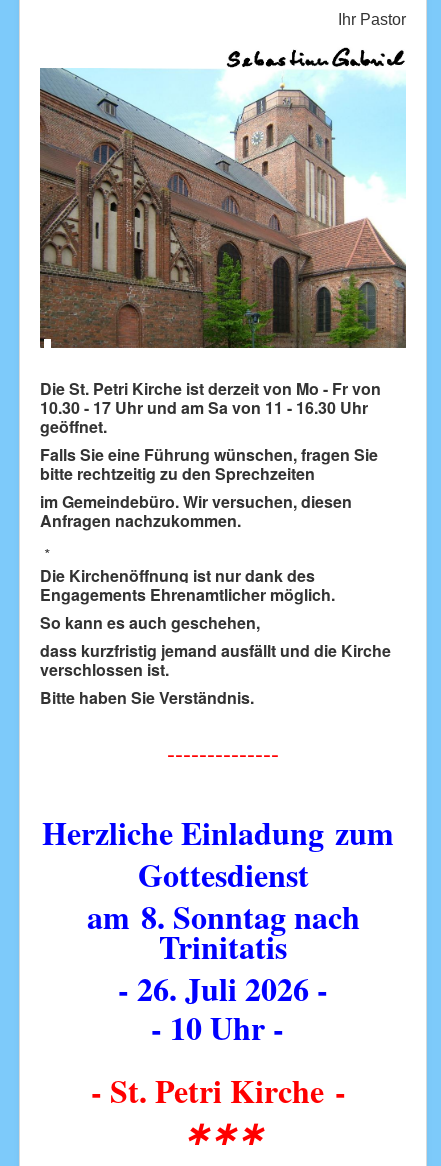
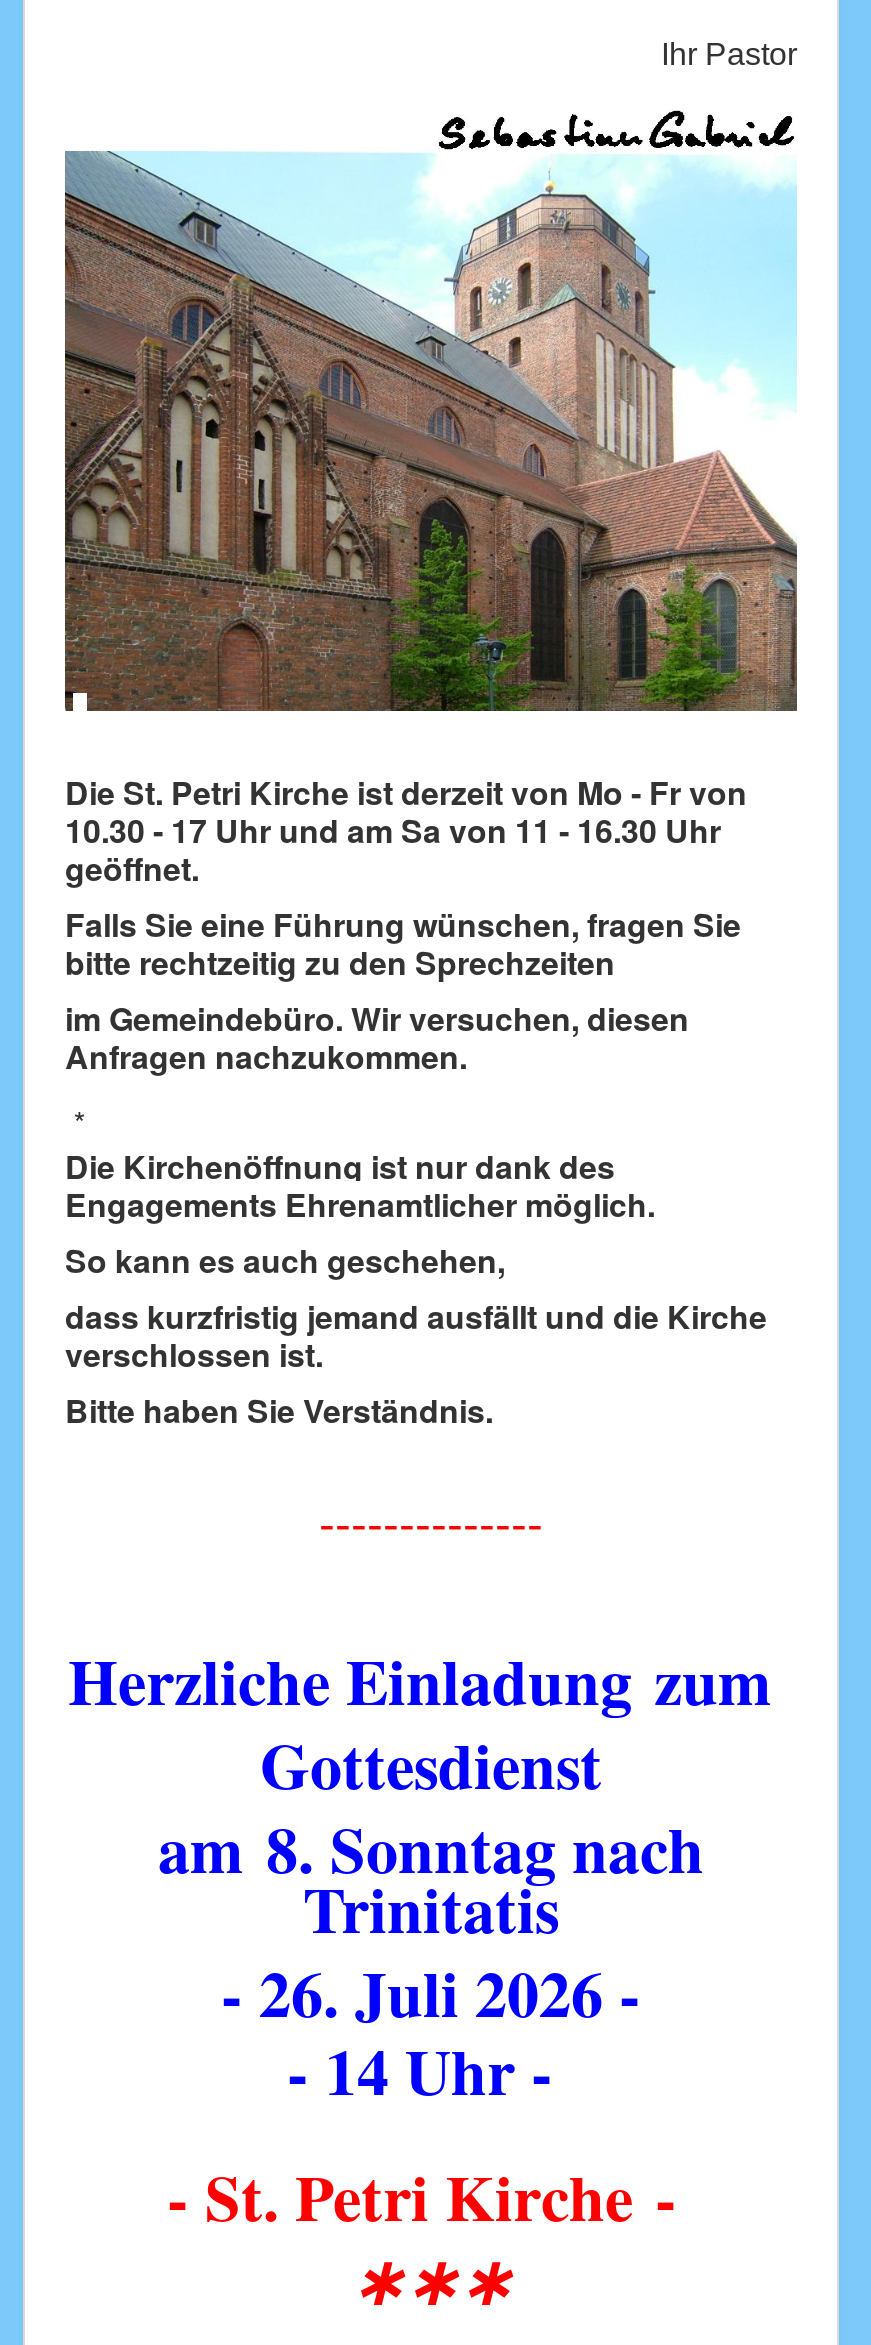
[151,1004,295,1051] - 10 Uhr - -> [287,2023,575,2117] - 14 Uhr -

